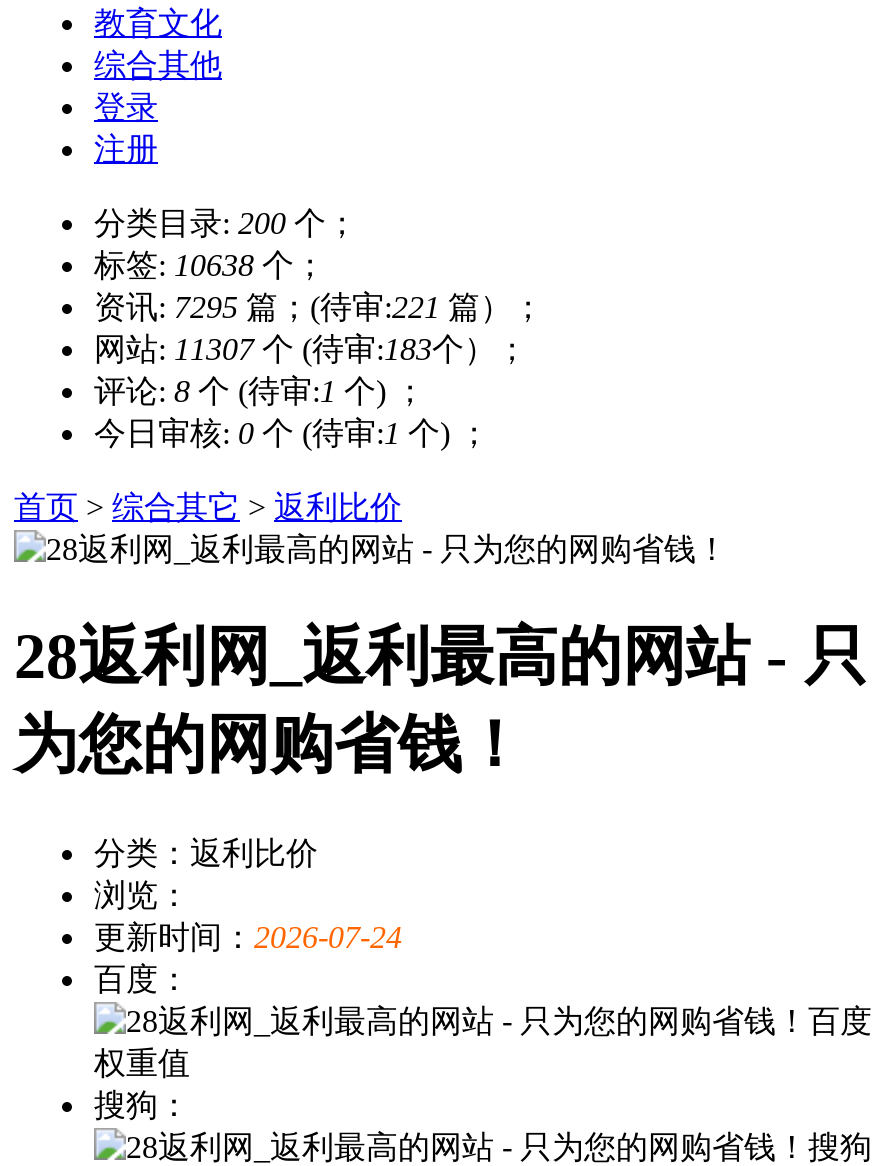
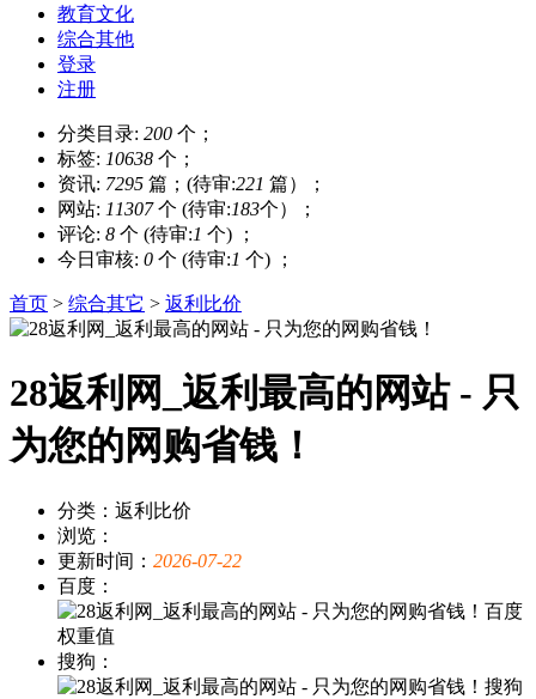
[94,920,402,954] 更新时间：2026-07-24 -> [57,550,242,571] 更新时间：2026-07-22

